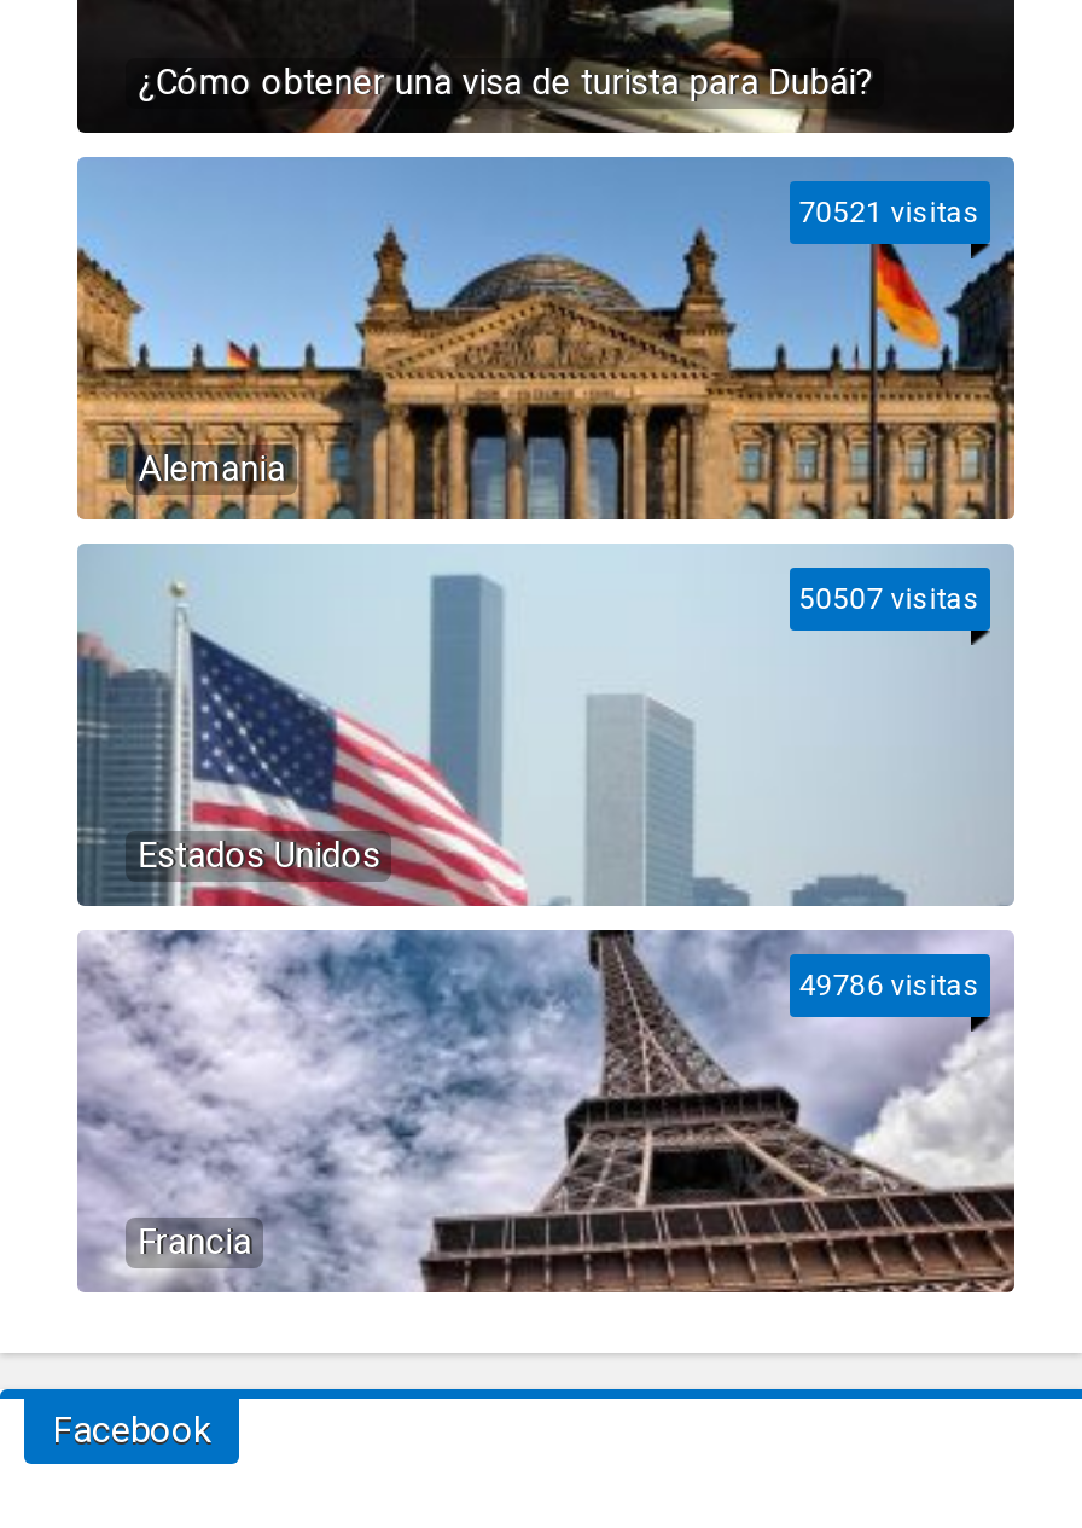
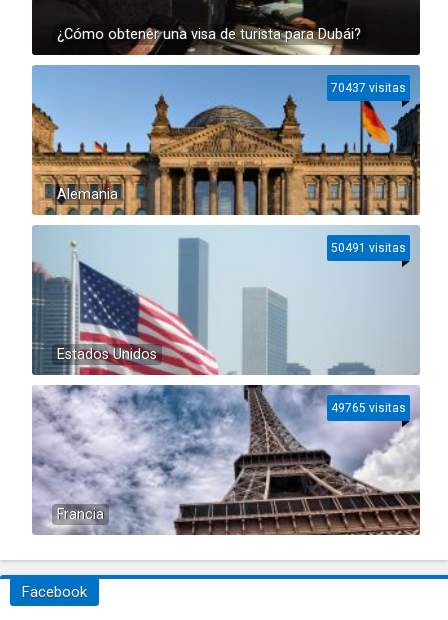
[799,196,980,230] 70521 visitas -> [331,81,406,95] 70437 visitas
[799,582,980,616] 50507 visitas -> [331,241,406,255] 50491 visitas
[799,969,980,1003] 49786 visitas -> [331,401,406,415] 49765 visitas

